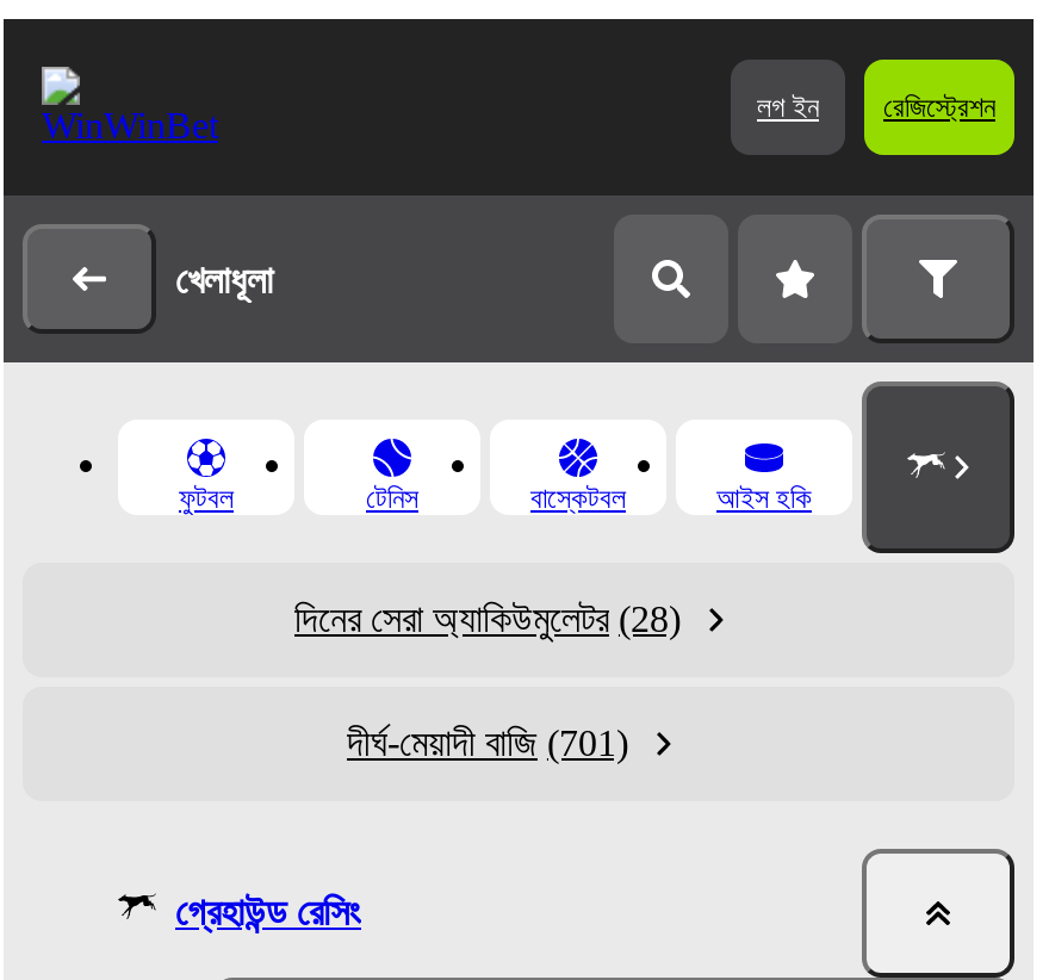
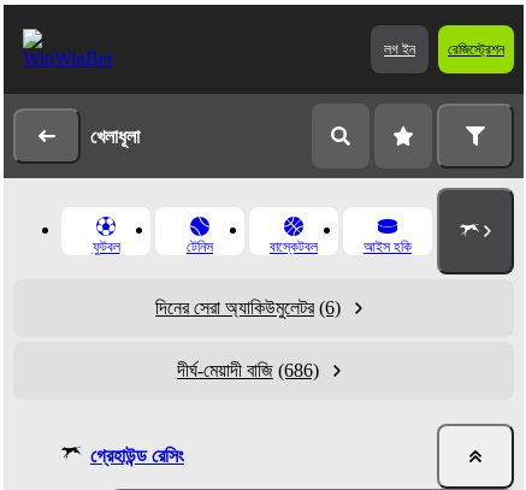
[294,598,681,639] দিনের সেরা অ্যাকিউমুলেটর (28) -> [155,297,341,318] দিনের সেরা অ্যাকিউমুলেটর (6)
[347,722,628,763] দীর্ঘ-মেয়াদী বাজি (701) -> [177,360,319,380] দীর্ঘ-মেয়াদী বাজি (686)

